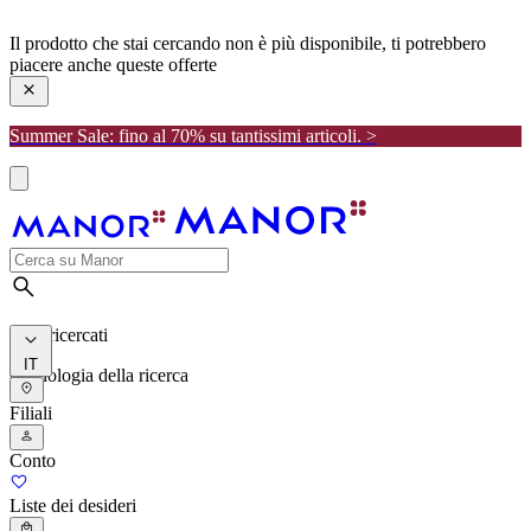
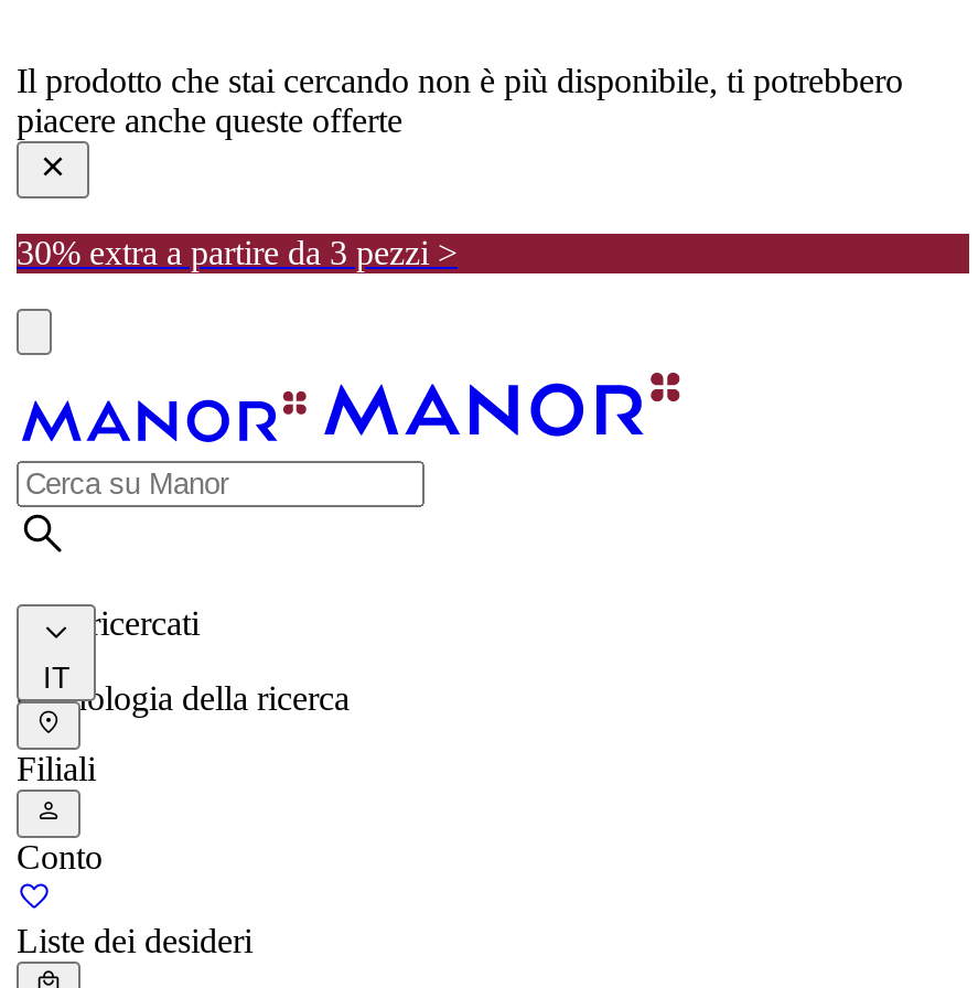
[9,125,377,145] Summer Sale: fino al 70% su tantissimi articoli. > -> [17,233,458,271] 30% extra a partire da 3 pezzi >

